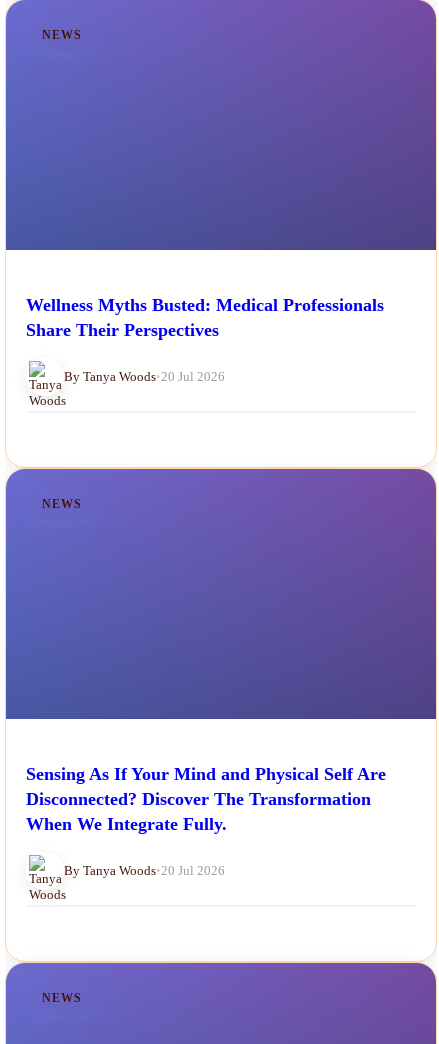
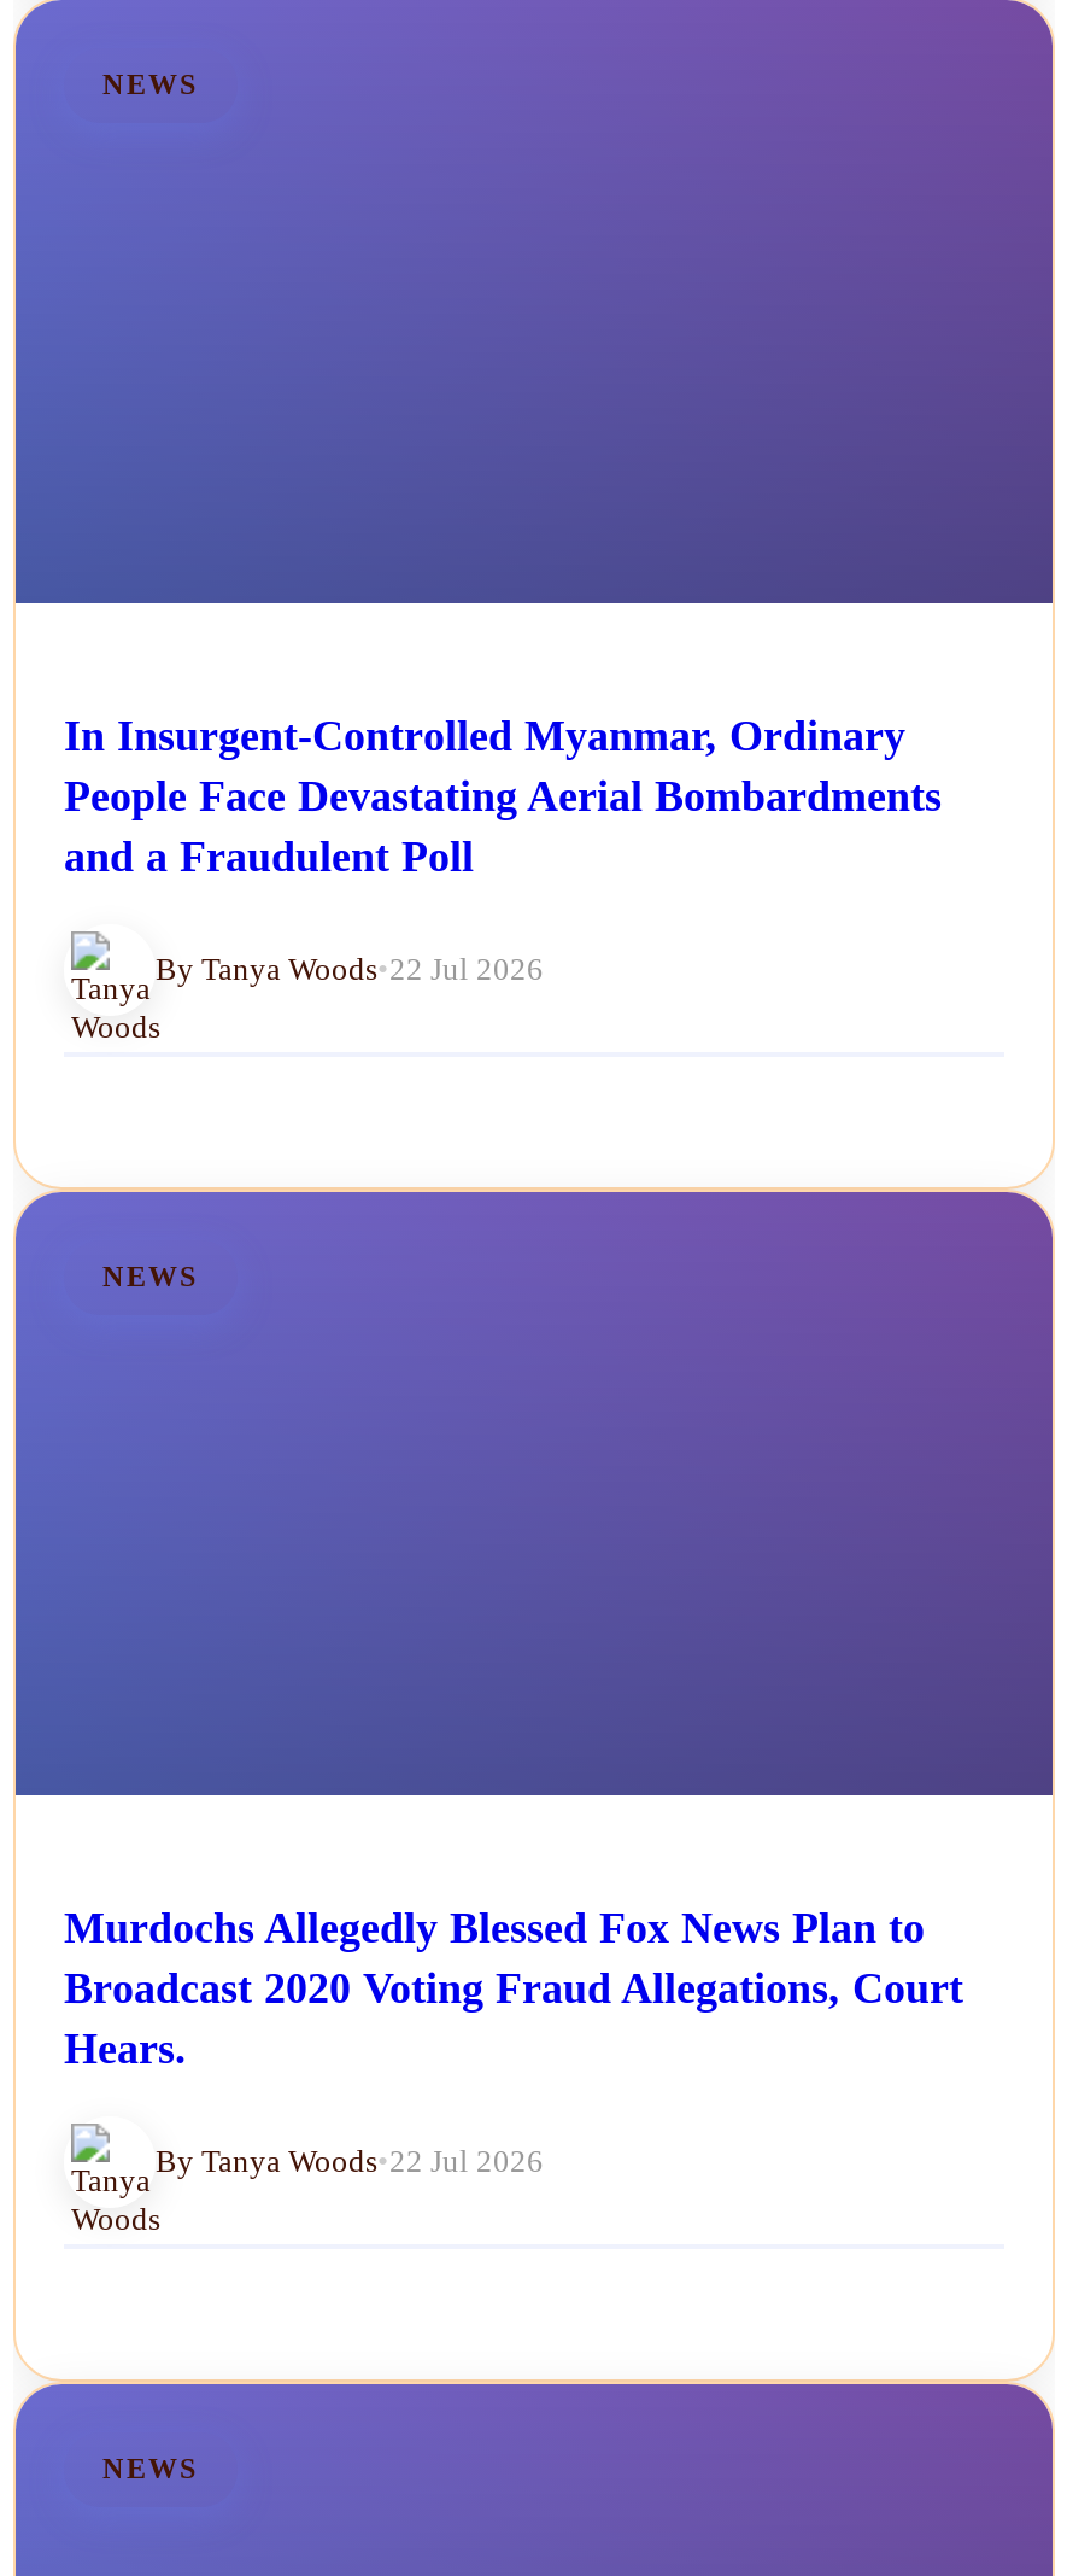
[26,295,384,340] Wellness Myths Busted: Medical Professionals | Share Their Perspectives -> [64,712,942,881] In Insurgent-Controlled Myanmar, Ordinary | People Face Devastating Aerial Bombardments | and a Fraudulent Poll
[64,369,225,384] By Tanya Woods • 20 Jul 2026 -> [156,951,544,987] By Tanya Woods • 22 Jul 2026
[26,764,386,834] Sensing As If Your Mind and Physical Self Are | Disconnected? Discover The Transformation | When We Integrate Fully. -> [64,1904,963,2073] Murdochs Allegedly Blessed Fox News Plan to | Broadcast 2020 Voting Fraud Allegations, Court | Hears.
[64,863,225,878] By Tanya Woods • 20 Jul 2026 -> [156,2143,544,2180] By Tanya Woods • 22 Jul 2026

